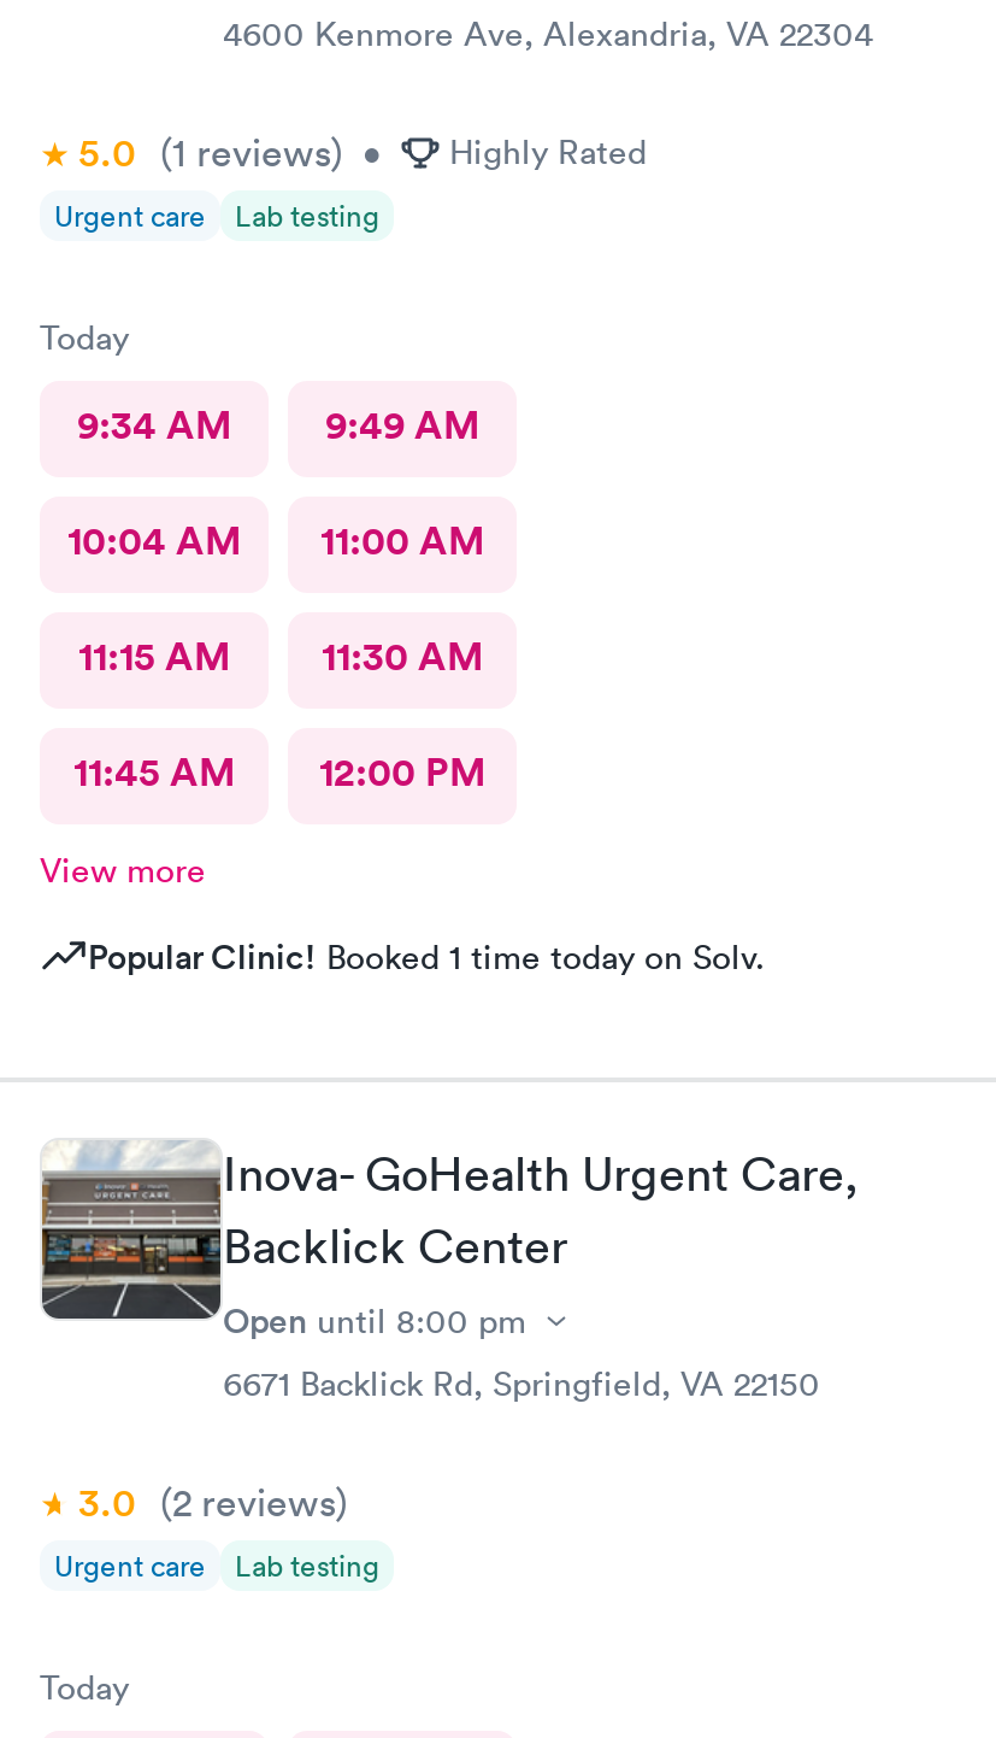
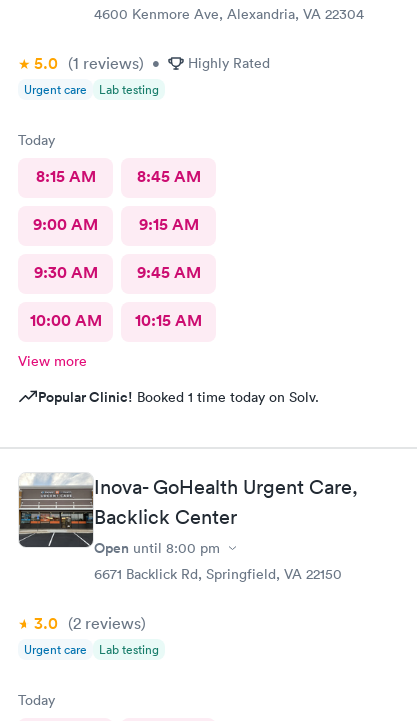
[77,399,479,450] 9:34 AM | 9:49 AM -> [35,165,200,186] 8:15 AM | 8:45 AM
[67,515,484,565] 10:04 AM | 11:00 AM -> [33,213,198,234] 9:00 AM | 9:15 AM
[78,630,483,681] 11:15 AM | 11:30 AM -> [33,261,200,282] 9:30 AM | 9:45 AM
[73,746,485,797] 11:45 AM | 12:00 PM -> [29,309,202,330] 10:00 AM | 10:15 AM

